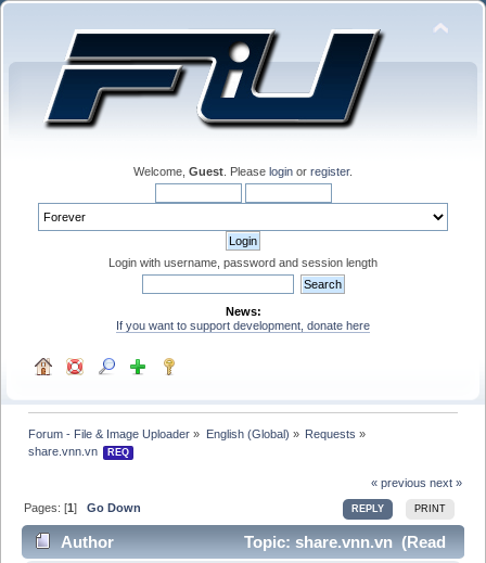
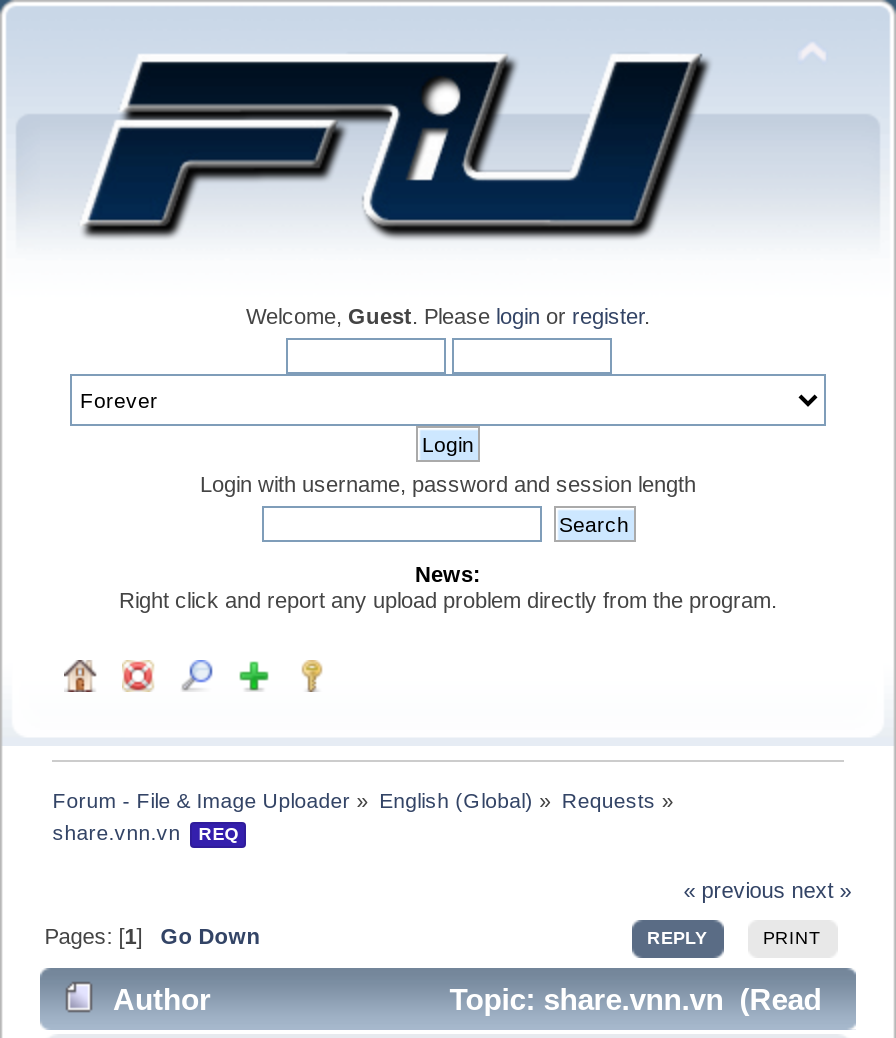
[116,319,370,332] If you want to support development, donate here -> [119,588,777,612] Right click and report any upload problem directly from the program.

